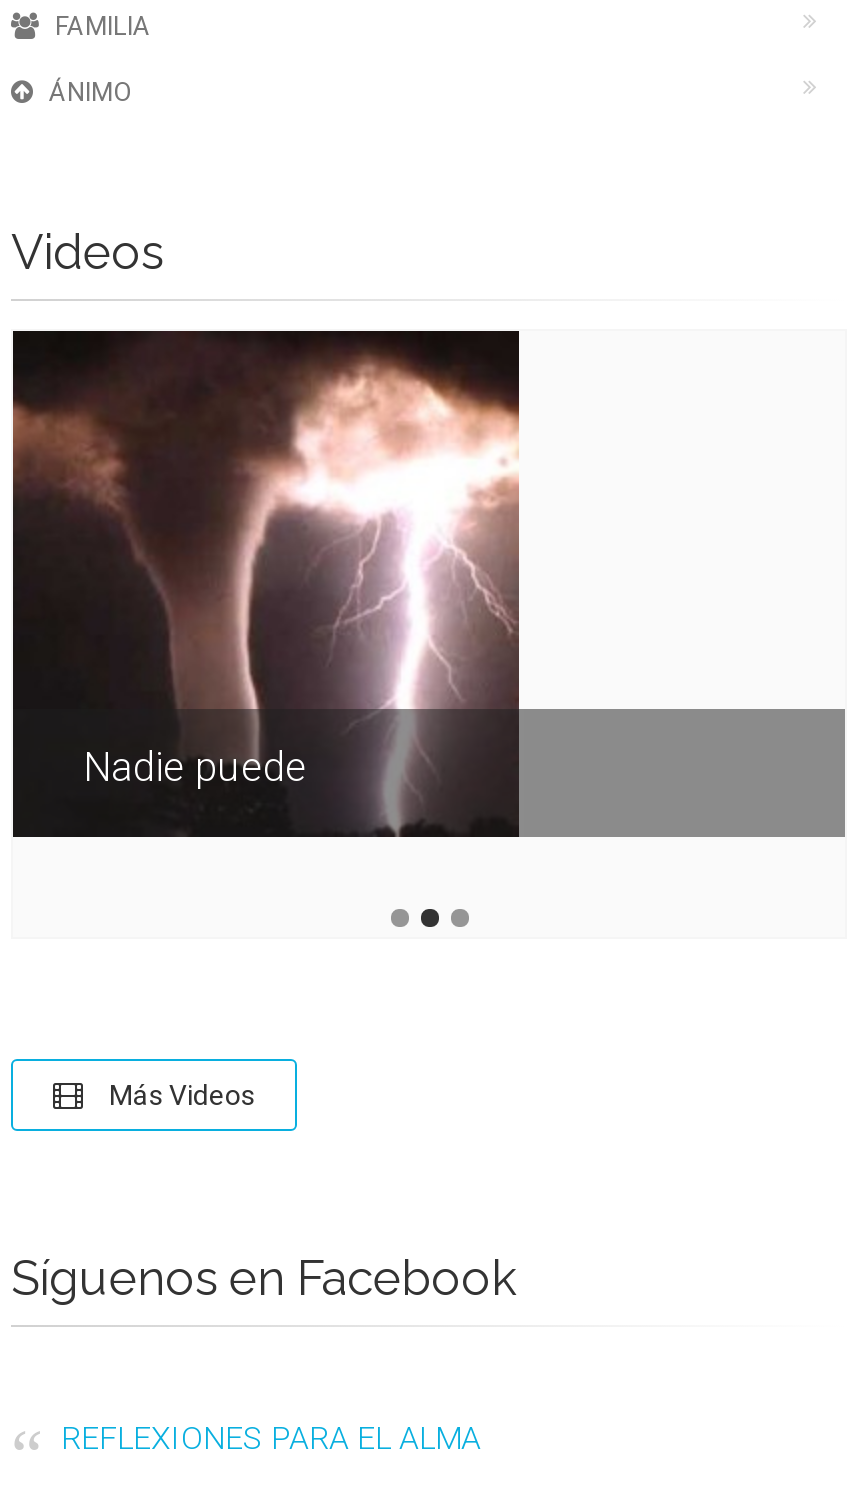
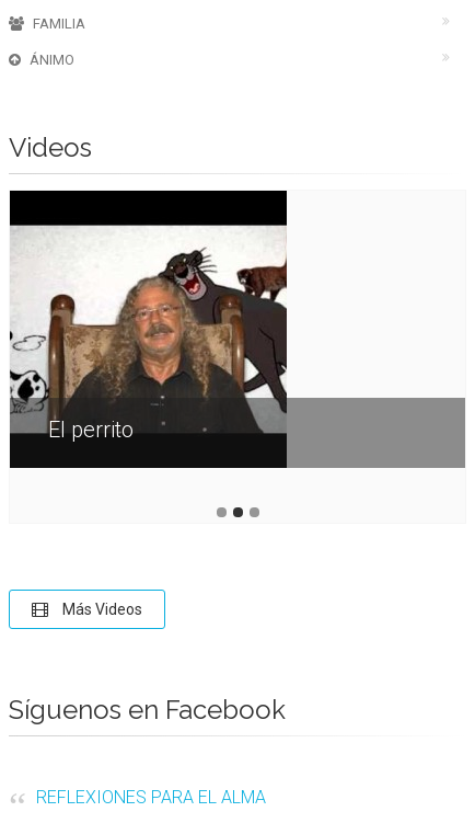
[11,331,521,837] [image] | Nadie puede -> [10,191,288,467] [image] | El perrito

